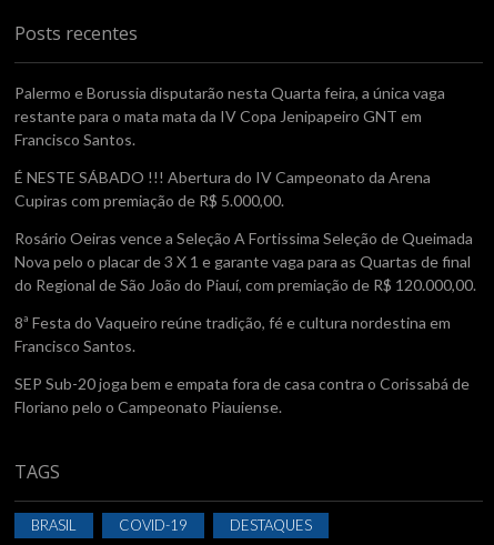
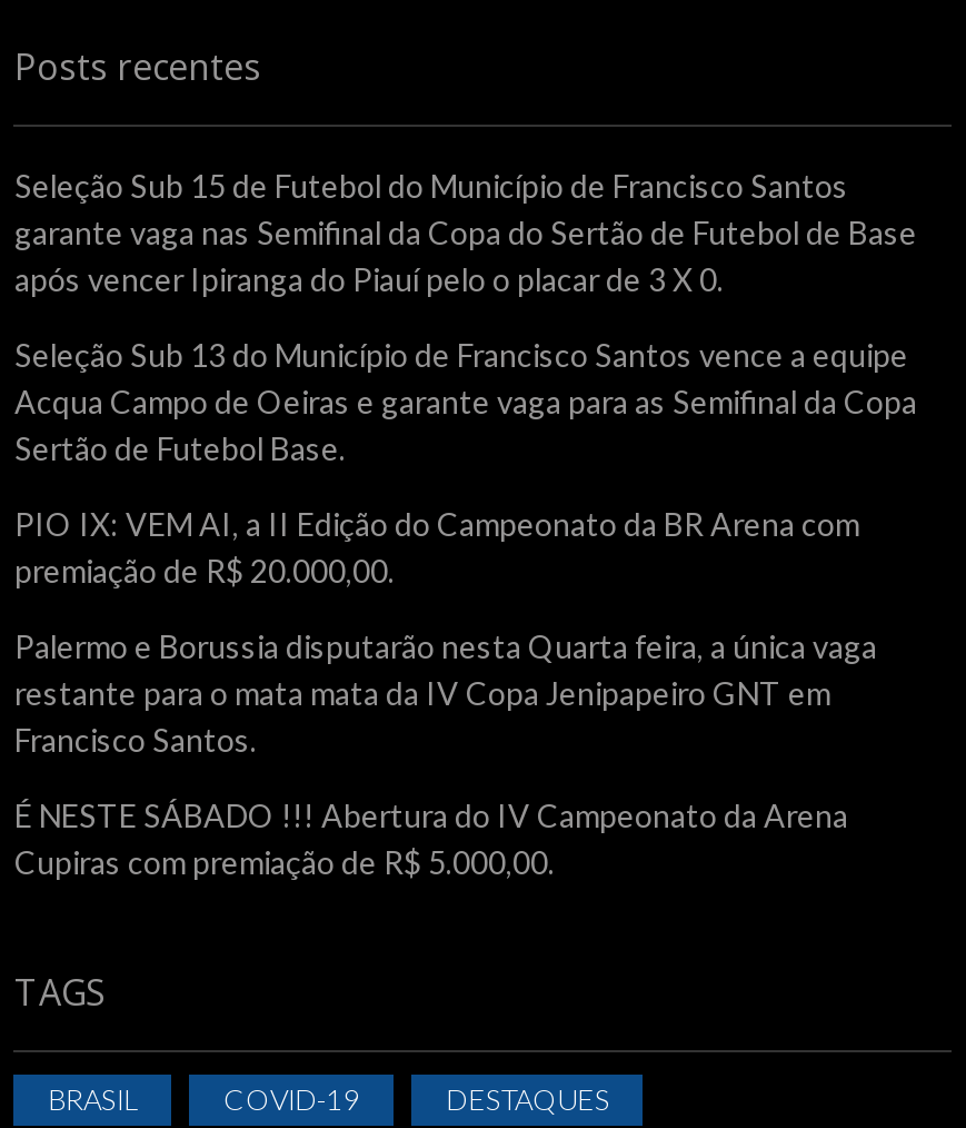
none -> [14,168,917,590] Seleção Sub 15 de Futebol do Município de Francisco Santos | garante vaga nas Semifinal da Copa do Sertão de Futebol de Base | após vencer Ipiranga do Piauí pelo o placar de 3 X 0. | Seleção Sub 13 do Município de Francisco Santos vence a equipe | Acqua Campo de Oeiras e garante vaga para as Semifinal da Copa | Sertão de Futebol Base. | PIO IX: VEM AI, a II Edição do Campeonato da BR Arena com | premiação de R$ 20.000,00.
moved [15,84,446,210] -> [14,628,877,882]: Palermo e Borussia disputarão nesta Quarta feira, a única vaga | restante para o mata mata da IV Copa Jenipapeiro GNT em | Francisco Santos. | É NESTE SÁBADO !!! Abertura do IV Campeonato da Arena | Cupiras com premiação de R$ 5.000,00.
[15,229,477,417] Rosário Oeiras vence a Seleção A Fortissima Seleção de Queimada | Nova pelo o placar de 3 X 1 e garante vaga para as Quartas de final | do Regional de São João do Piauí, com premiação de R$ 120.000,00. | 8ª Festa do Vaqueiro reúne tradição, fé e cultura nordestina em | Francisco Santos. | SEP Sub-20 joga bem e empata fora de casa contra o Corissabá de | Floriano pelo o Campeonato Piauiense. -> none

